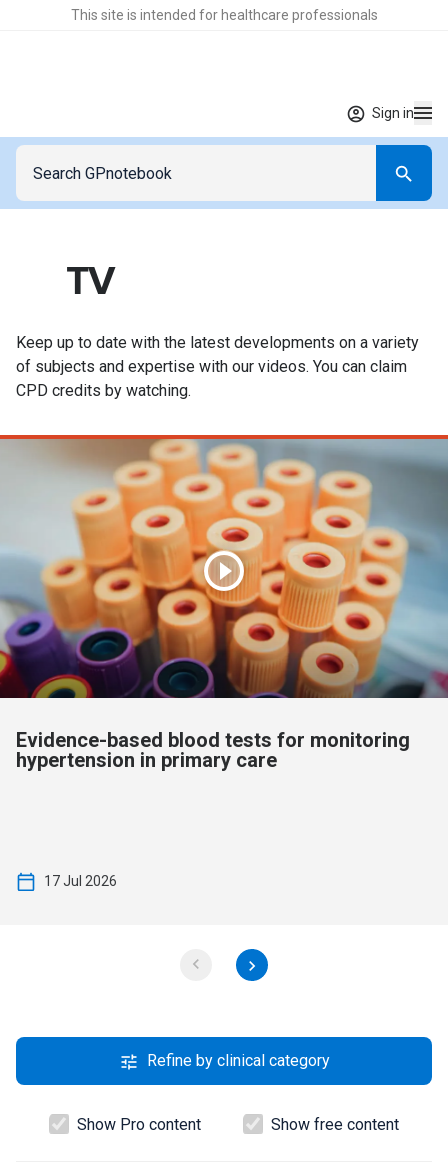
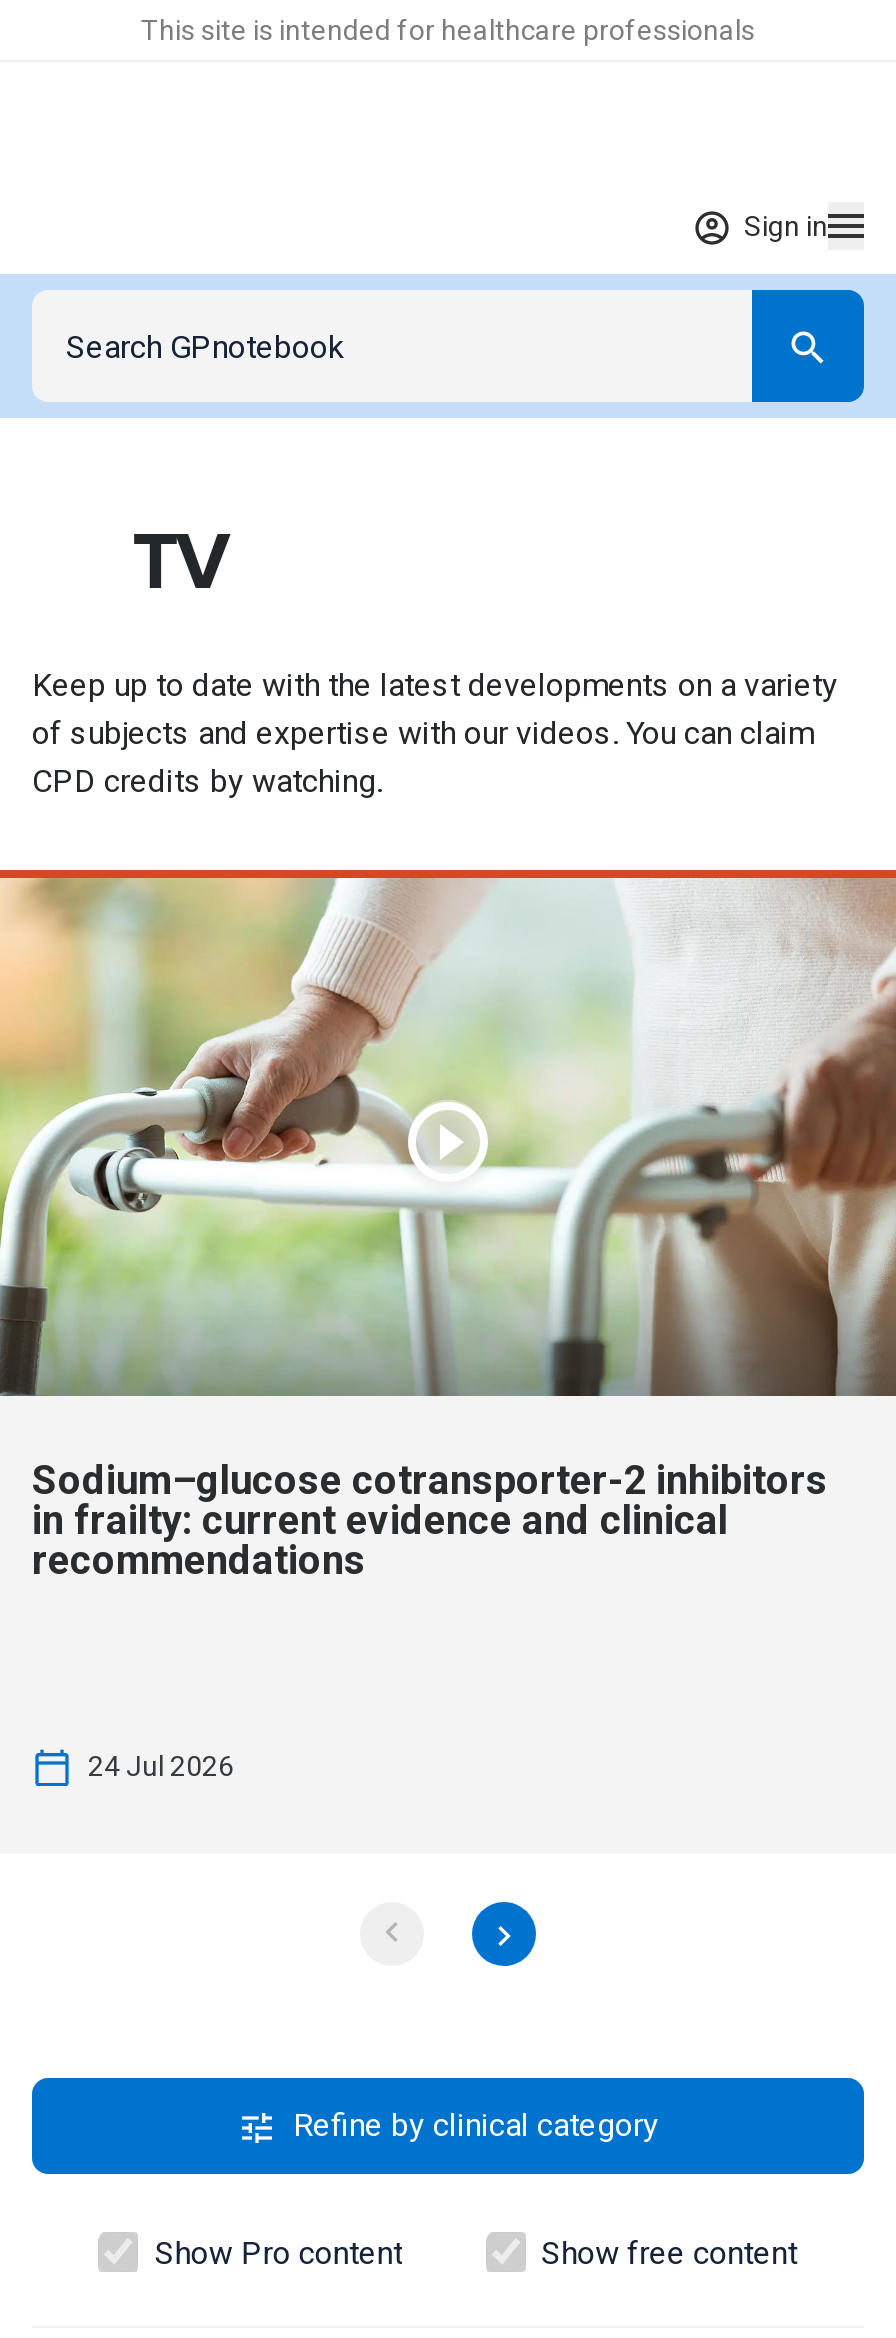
[3,439,445,772] [image] | Evidence-based blood tests for monitoring | hypertension in primary care -> [6,878,890,1584] [image] | Sodium–glucose cotransporter-2 inhibitors | in frailty: current evidence and clinical | recommendations
[44,873,117,889] 17 Jul 2026 -> [88,1750,234,1782] 24 Jul 2026

